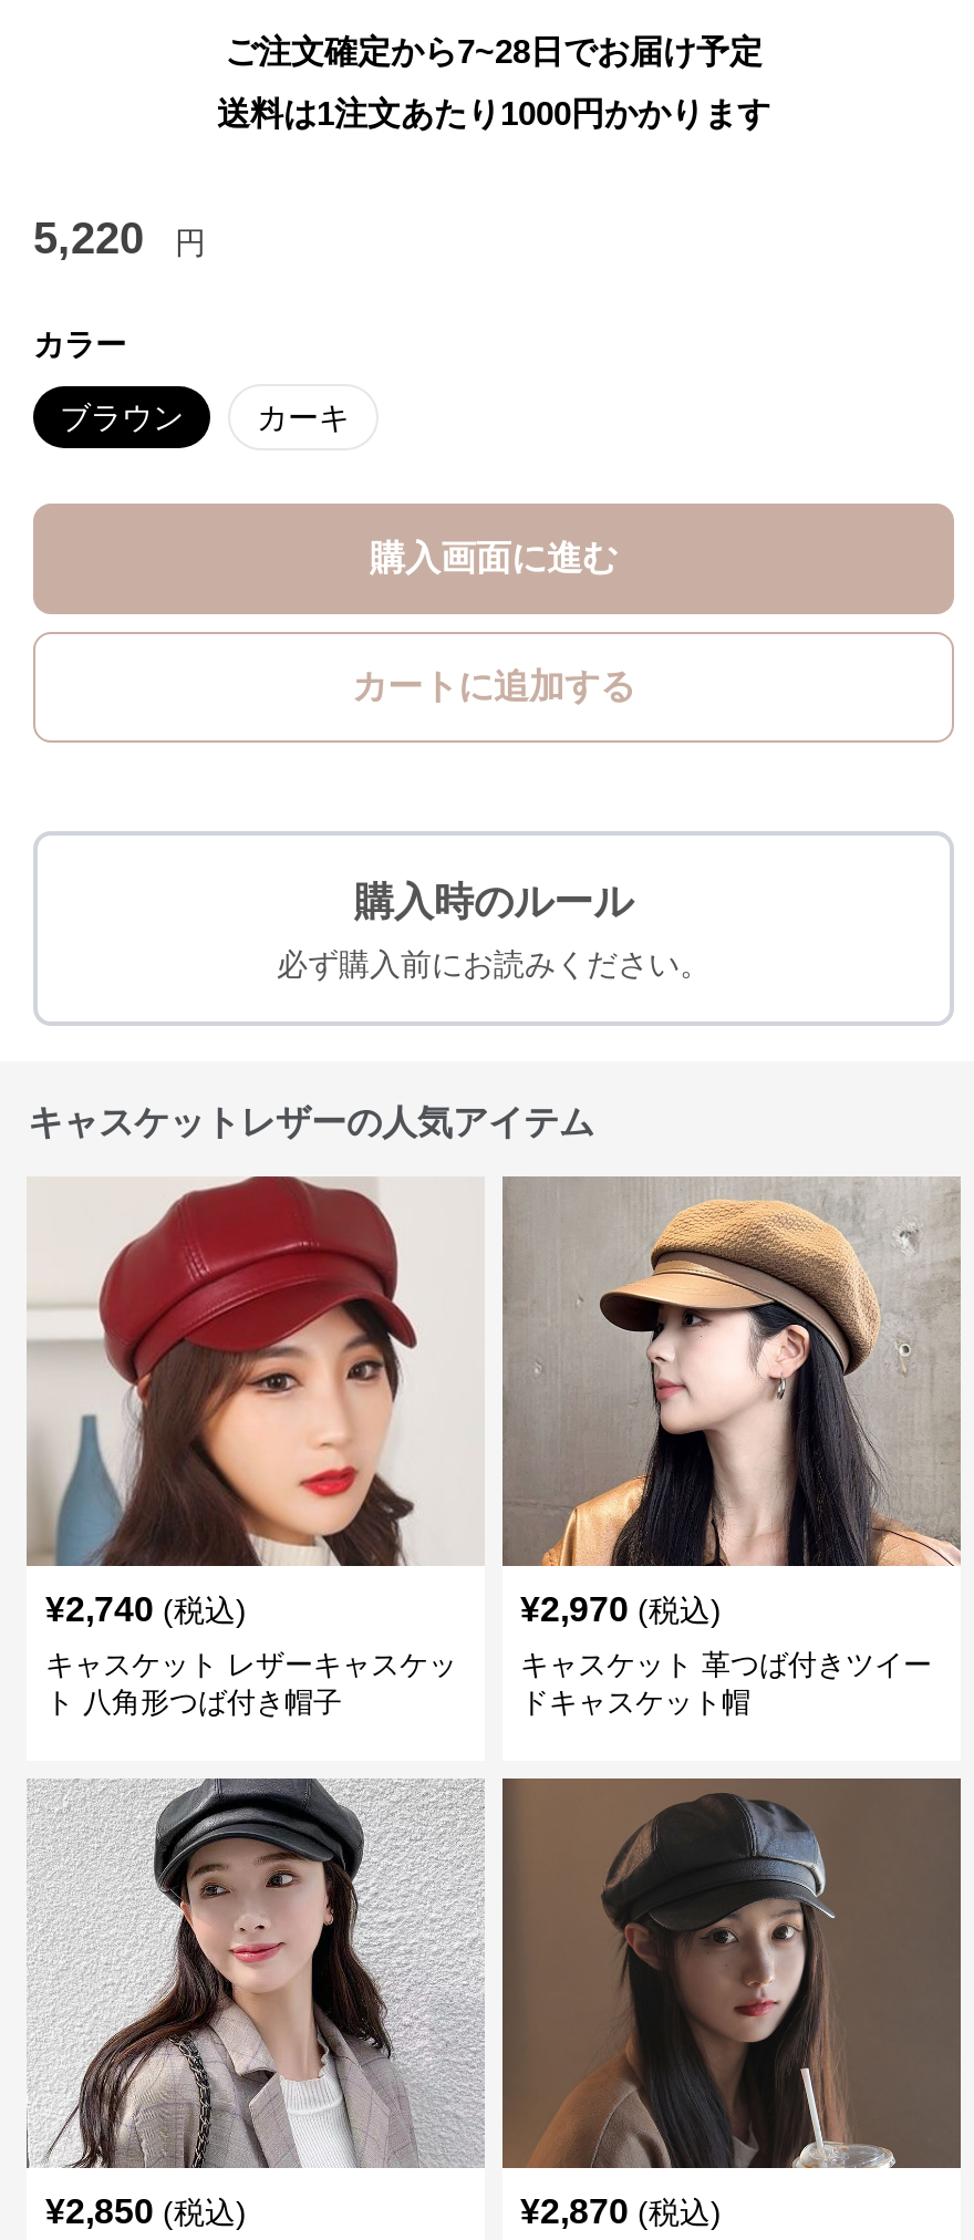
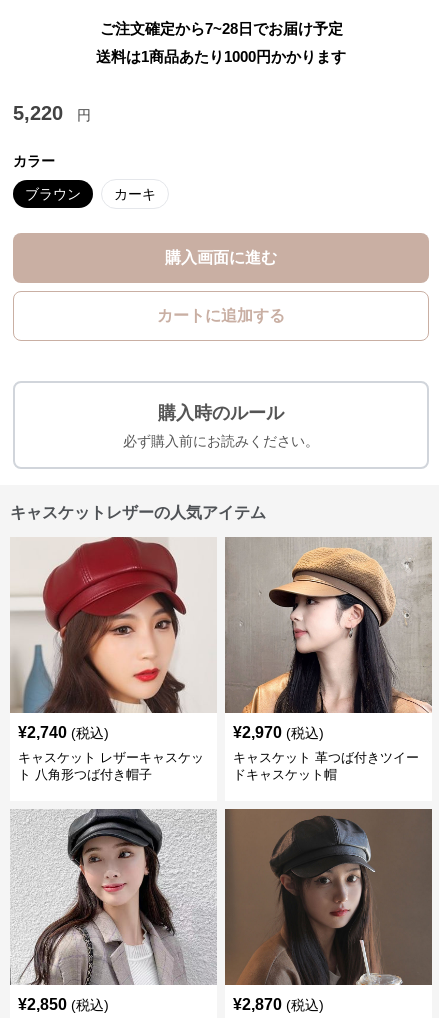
[217,94,770,132] 送料は1注文あたり1000円かかります -> [96,48,346,65] 送料は1商品あたり1000円かかります

